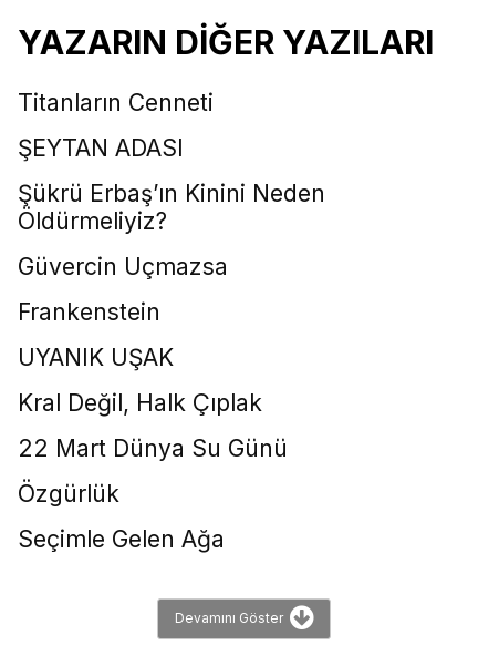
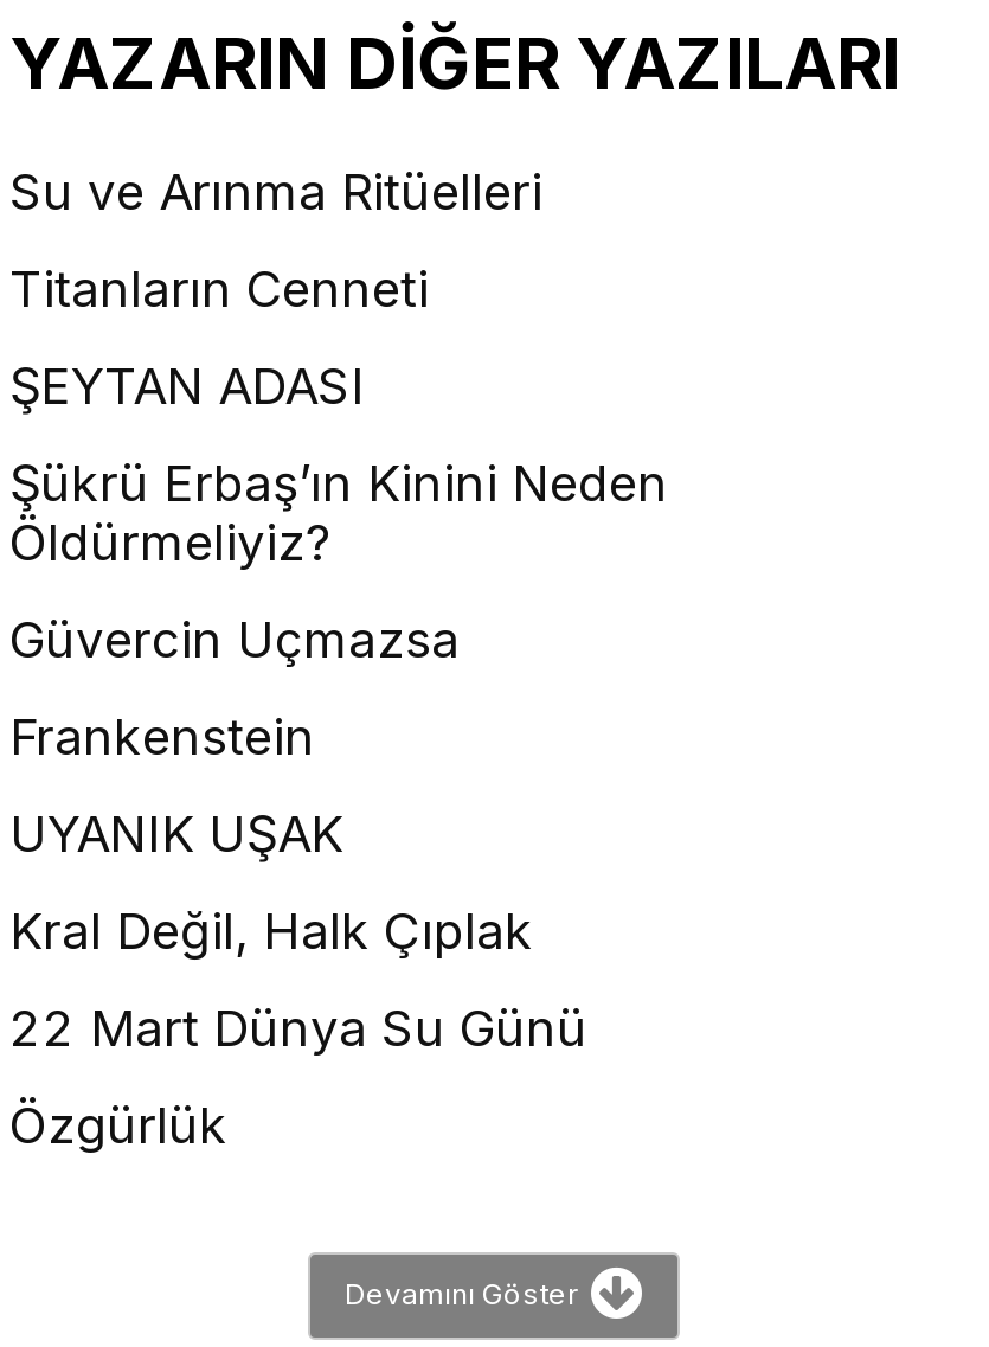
none -> [9,162,542,221] Su ve Arınma Ritüelleri
moved [18,88,325,507] -> [9,259,668,1155]: Titanların Cenneti | ŞEYTAN ADASI | Şükrü Erbaş’ın Kinini Neden | ... | 22 Mart Dünya Su Günü | Özgürlük
[18,525,225,553] Seçimle Gelen Ağa -> none

